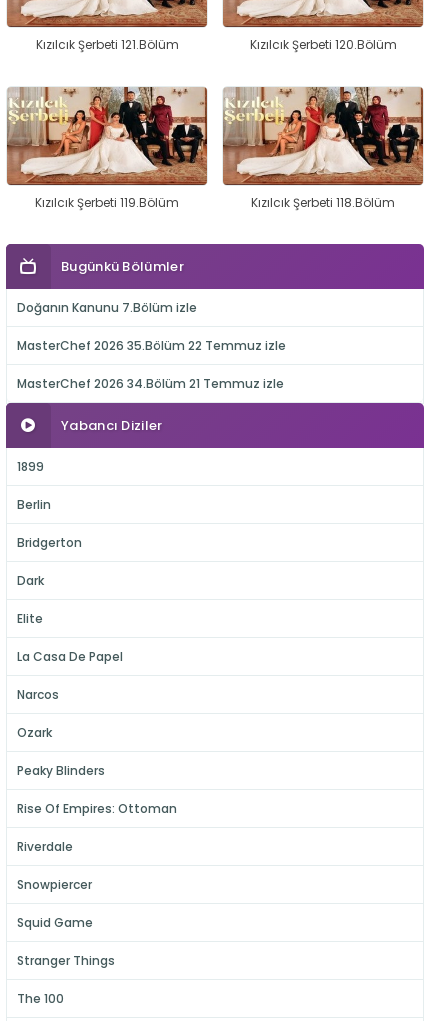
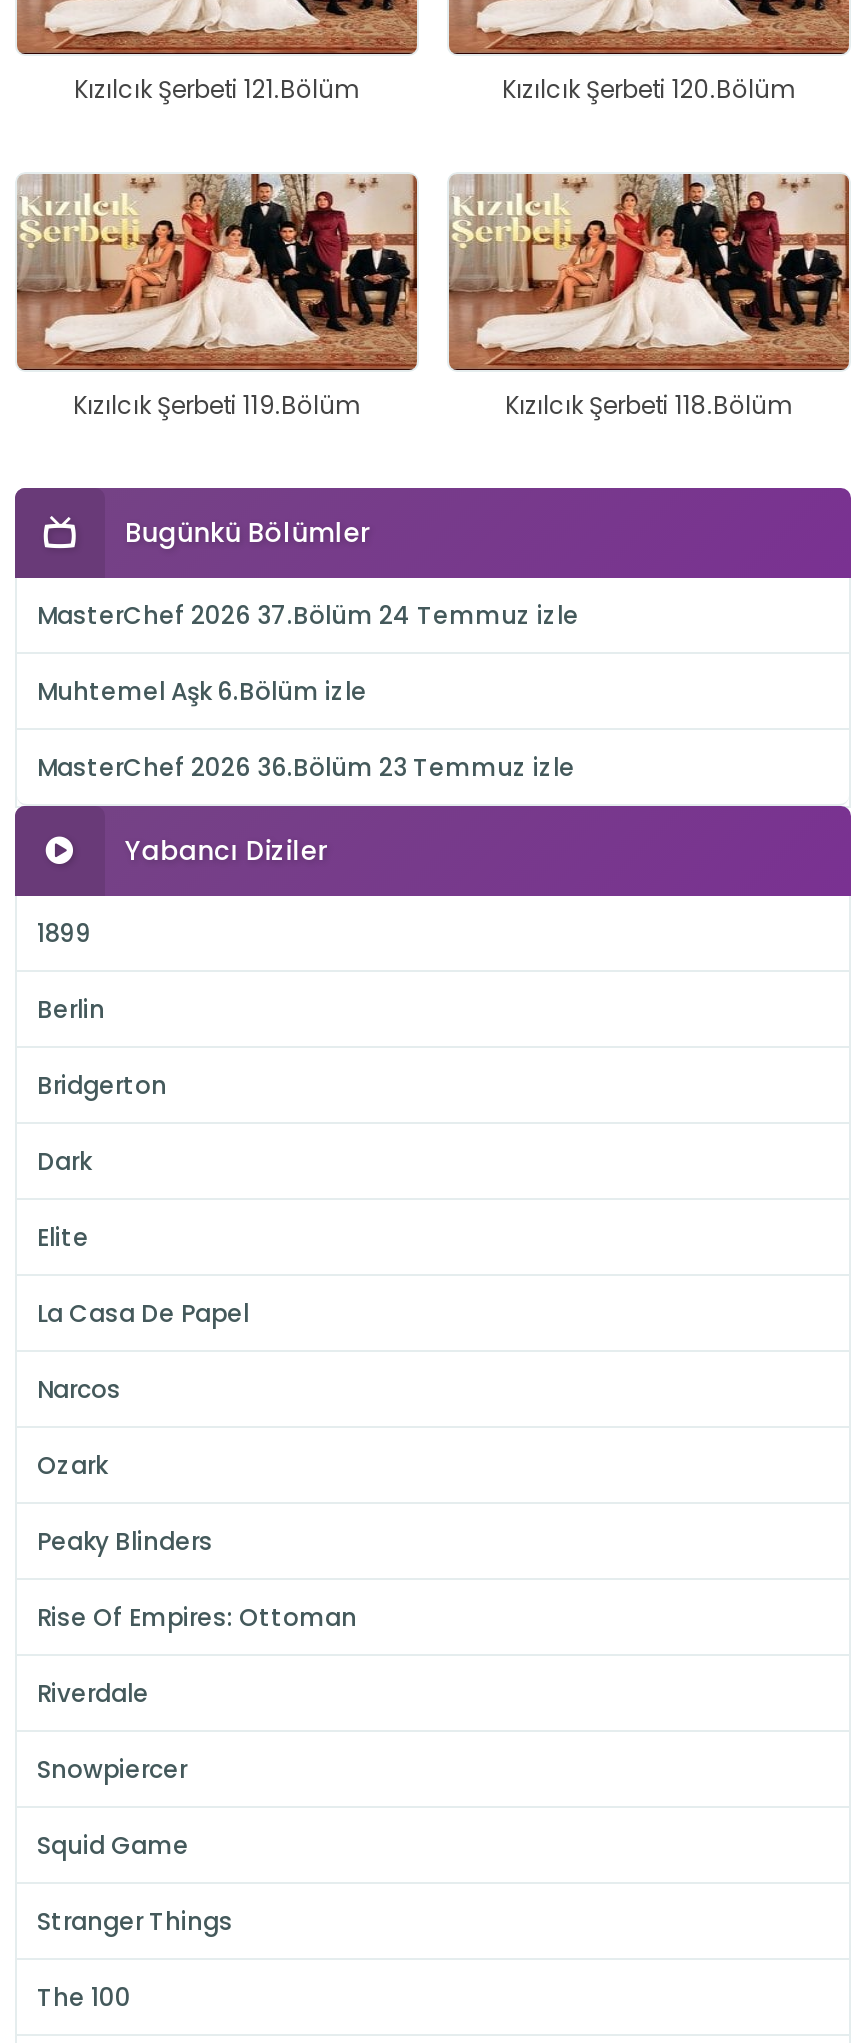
[17,299,197,316] Doğanın Kanunu 7.Bölüm izle -> [37,599,579,633] MasterChef 2026 37.Bölüm 24 Temmuz izle
[17,337,286,354] MasterChef 2026 35.Bölüm 22 Temmuz izle -> [37,675,367,709] Muhtemel Aşk 6.Bölüm izle
[17,375,284,392] MasterChef 2026 34.Bölüm 21 Temmuz izle -> [37,751,575,785] MasterChef 2026 36.Bölüm 23 Temmuz izle

